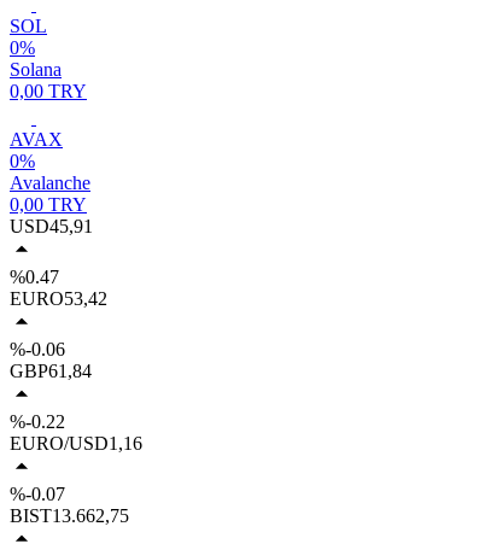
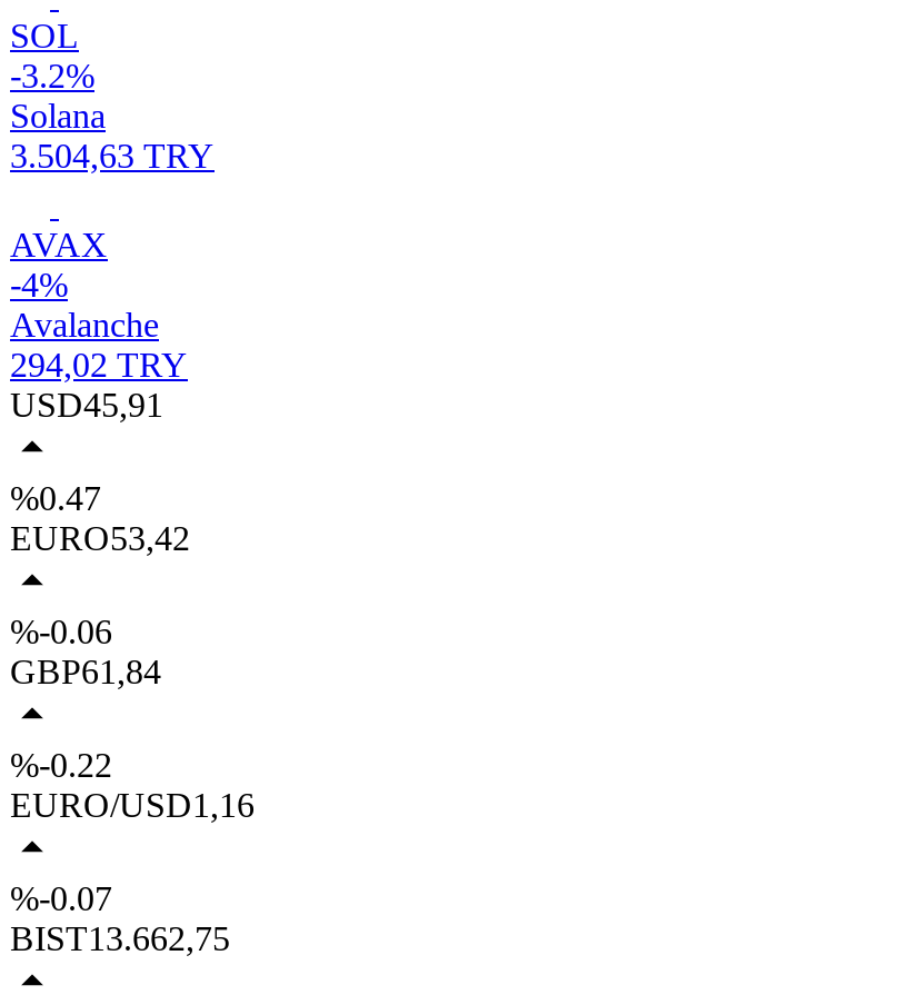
[10,37,35,58] 0% -> [10,57,94,94] -3.2%
[10,81,87,101] 0,00 TRY -> [10,137,215,175] 3.504,63 TRY
[10,151,35,171] 0% -> [10,266,68,304] -4%
[10,194,87,215] 0,00 TRY -> [10,346,188,384] 294,02 TRY

